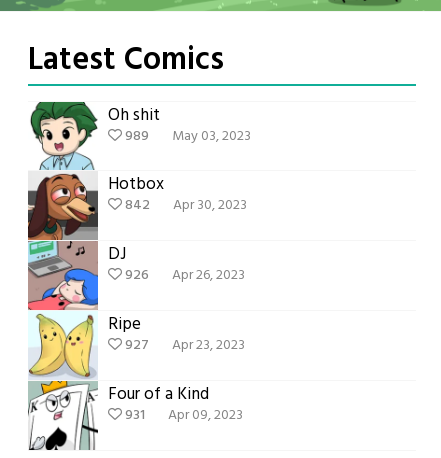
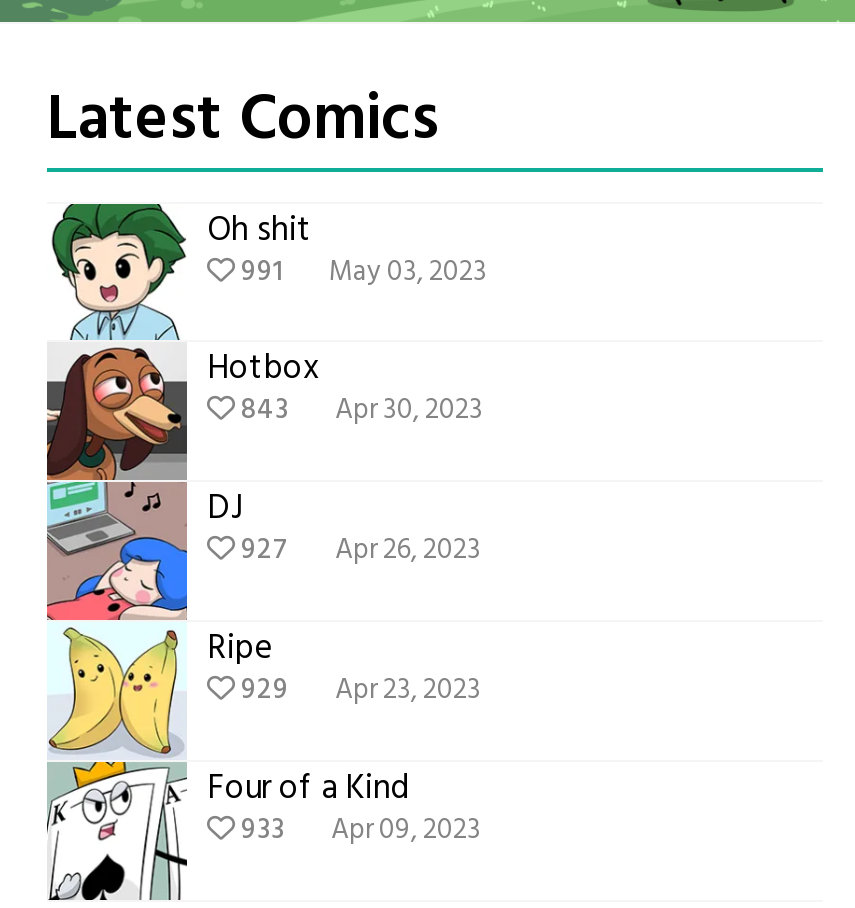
[122,125,251,148] 989 May 03, 2023 -> [235,249,487,295] 991 May 03, 2023
[122,194,247,217] 842 Apr 30, 2023 -> [235,387,483,433] 843 Apr 30, 2023
[122,264,245,287] 926 Apr 26, 2023 -> [235,527,481,573] 927 Apr 26, 2023
[122,334,245,357] 927 Apr 23, 2023 -> [235,667,481,713] 929 Apr 23, 2023
[122,404,243,427] 931 Apr 09, 2023 -> [235,807,481,853] 933 Apr 09, 2023

